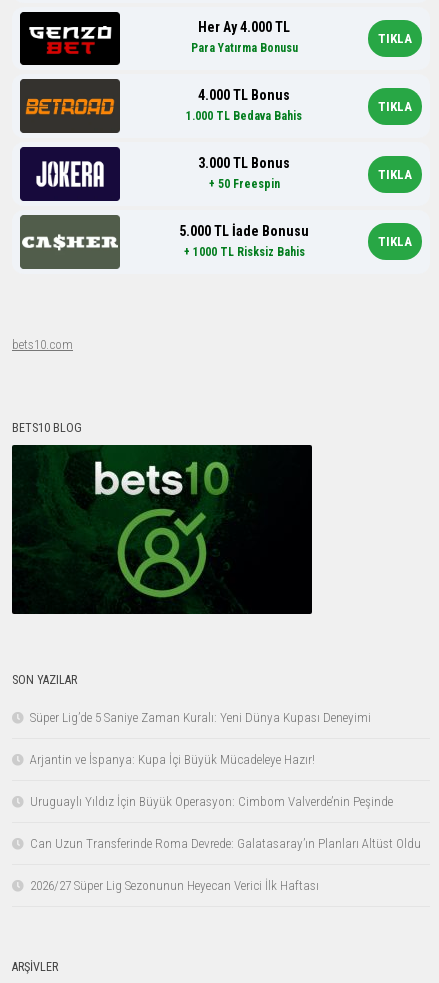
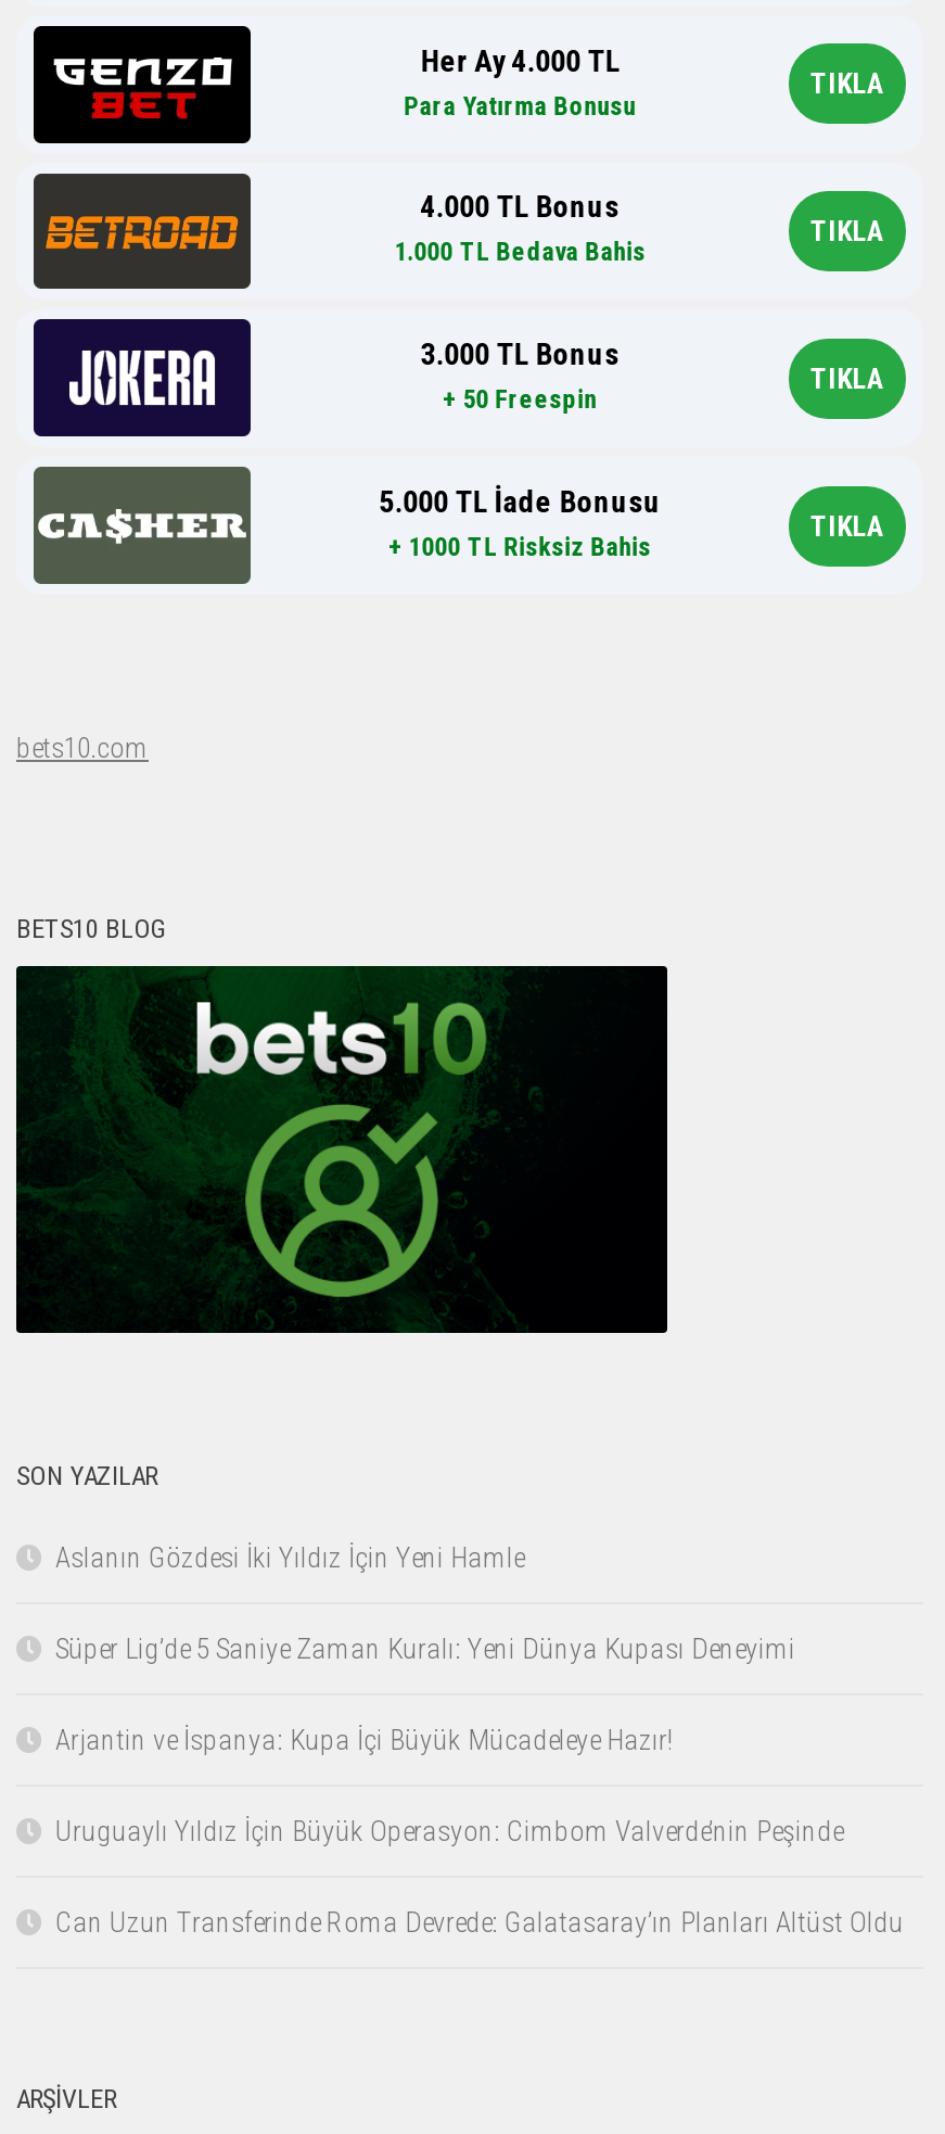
none -> [55,1541,524,1574] Aslanın Gözdesi İki Yıldız İçin Yeni Hamle
moved [30,710,421,851] -> [55,1632,904,1938]: Süper Lig’de 5 Saniye Zaman Kuralı: Yeni Dünya Kupası Deneyimi | Arjantin ve İspanya: Kupa İçi Büyük Mücadeleye Hazır! | Uruguaylı Yıldız İçin Büyük Operasyon: Cimbom Valverde’nin Peşinde | Can Uzun Transferinde Roma Devrede: Galatasaray’ın Planları Altüst Oldu
[30,878,319,893] 2026/27 Süper Lig Sezonunun Heyecan Verici İlk Haftası -> none

